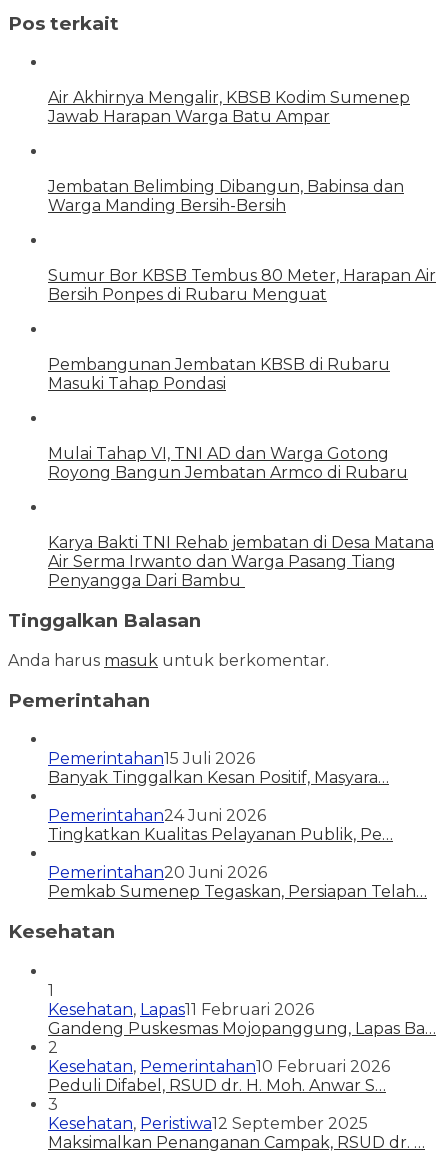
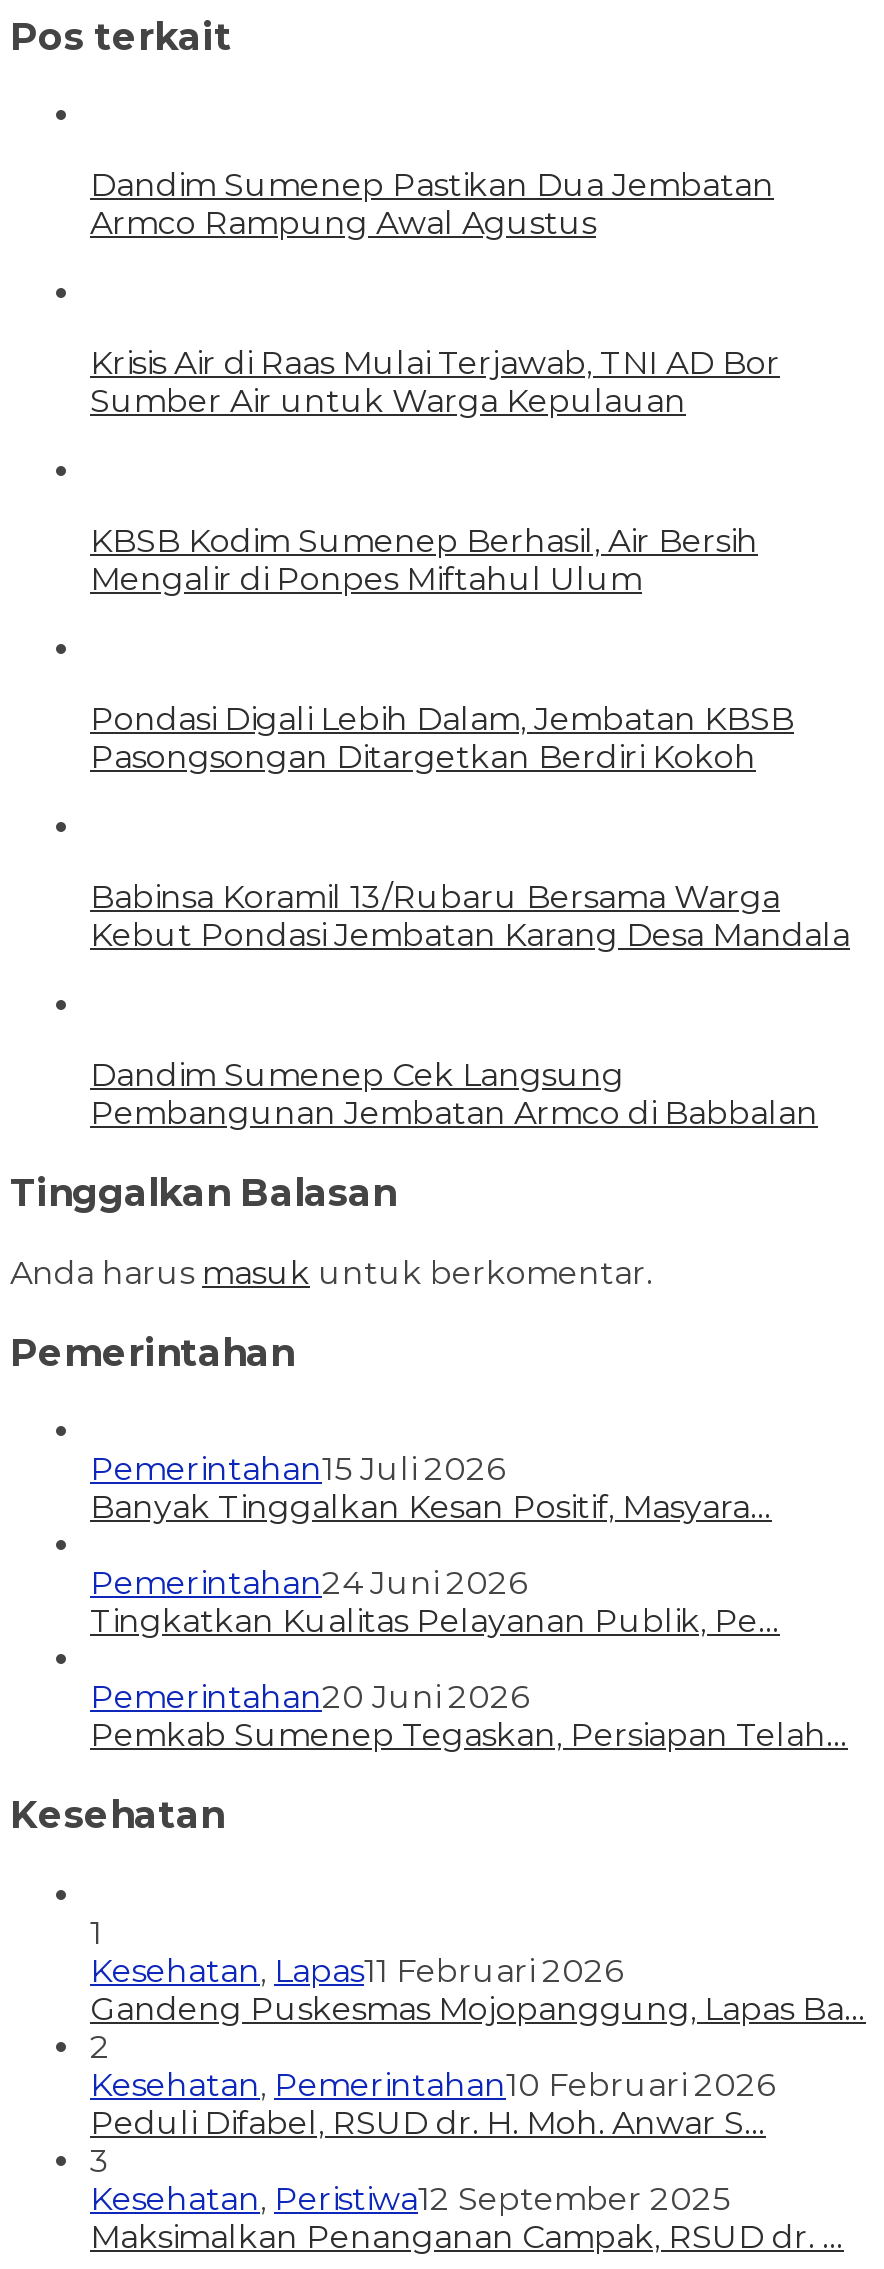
[48,88,410,126] Air Akhirnya Mengalir, KBSB Kodim Sumenep | Jawab Harapan Warga Batu Ampar -> [90,167,774,243] Dandim Sumenep Pastikan Dua Jembatan | Armco Rampung Awal Agustus
[48,177,404,215] Jembatan Belimbing Dibangun, Babinsa dan | Warga Manding Bersih-Bersih -> [90,345,780,421] Krisis Air di Raas Mulai Terjawab, TNI AD Bor | Sumber Air untuk Warga Kepulauan
[48,266,436,304] Sumur Bor KBSB Tembus 80 Meter, Harapan Air | Bersih Ponpes di Rubaru Menguat -> [90,523,758,599] KBSB Kodim Sumenep Berhasil, Air Bersih | Mengalir di Ponpes Miftahul Ulum
[48,355,390,393] Pembangunan Jembatan KBSB di Rubaru | Masuki Tahap Pondasi -> [90,701,794,777] Pondasi Digali Lebih Dalam, Jembatan KBSB | Pasongsongan Ditargetkan Berdiri Kokoh
[48,444,408,482] Mulai Tahap VI, TNI AD dan Warga Gotong | Royong Bangun Jembatan Armco di Rubaru -> [90,879,850,955] Babinsa Koramil 13/Rubaru Bersama Warga | Kebut Pondasi Jembatan Karang Desa Mandala
[48,533,434,590] Karya Bakti TNI Rehab jembatan di Desa Matana | Air Serma Irwanto dan Warga Pasang Tiang | Penyangga Dari Bambu -> [90,1057,818,1133] Dandim Sumenep Cek Langsung | Pembangunan Jembatan Armco di Babbalan

